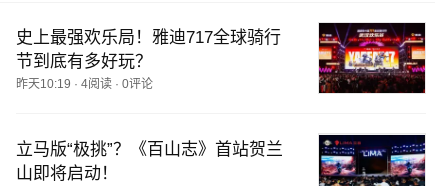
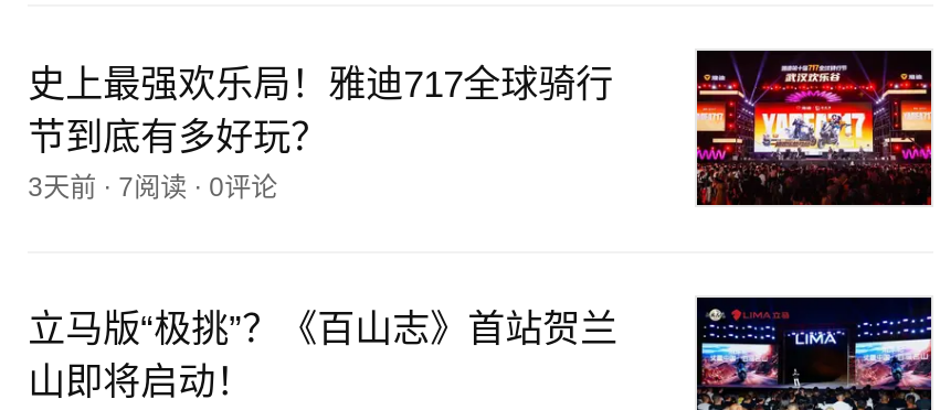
[16,77,153,91] 昨天10:19 · 4阅读· 0评论 -> [28,171,277,202] 3天前· 7阅读· 0评论

